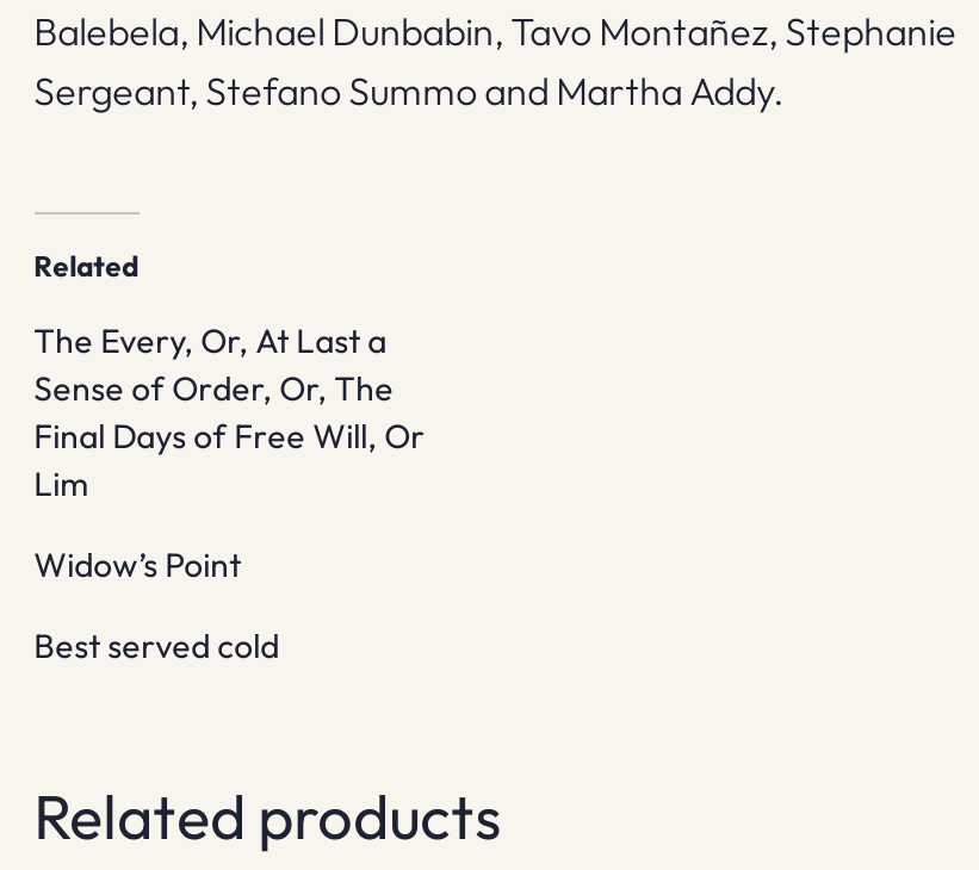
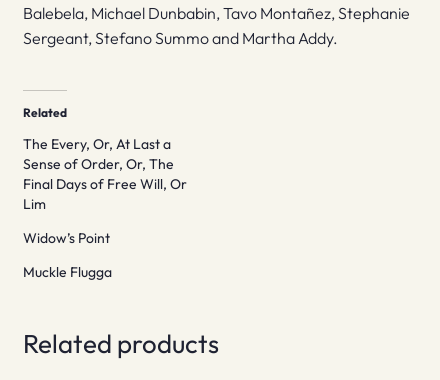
[34,626,279,669] Best served cold -> [23,262,112,280] Muckle Flugga

